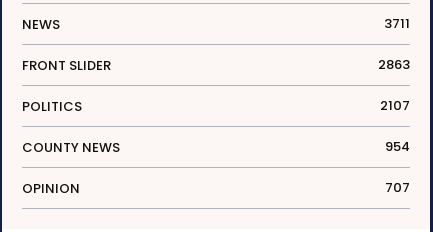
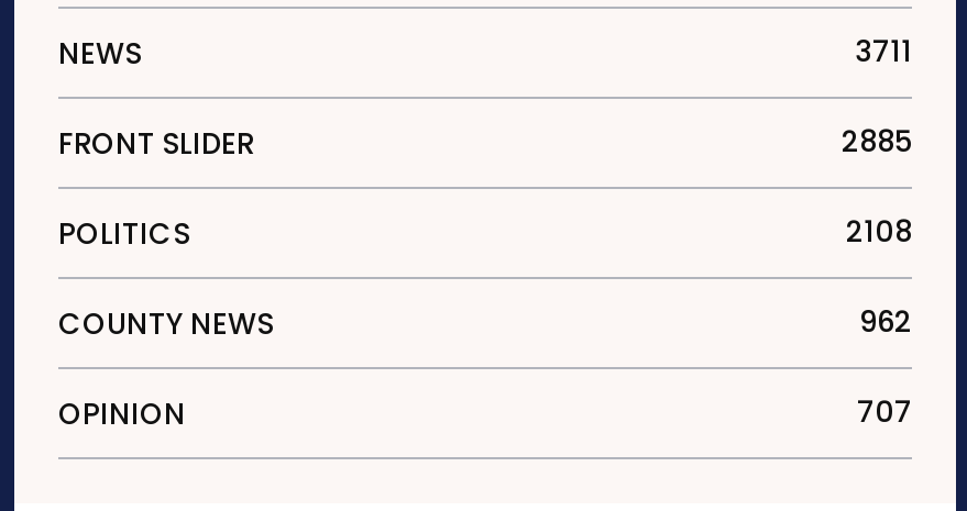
[378,54,410,73] 2863 -> [842,122,912,164] 2885
[380,95,410,114] 2107 -> [846,212,912,254] 2108
[385,136,410,155] 954 -> [859,302,912,344] 962

